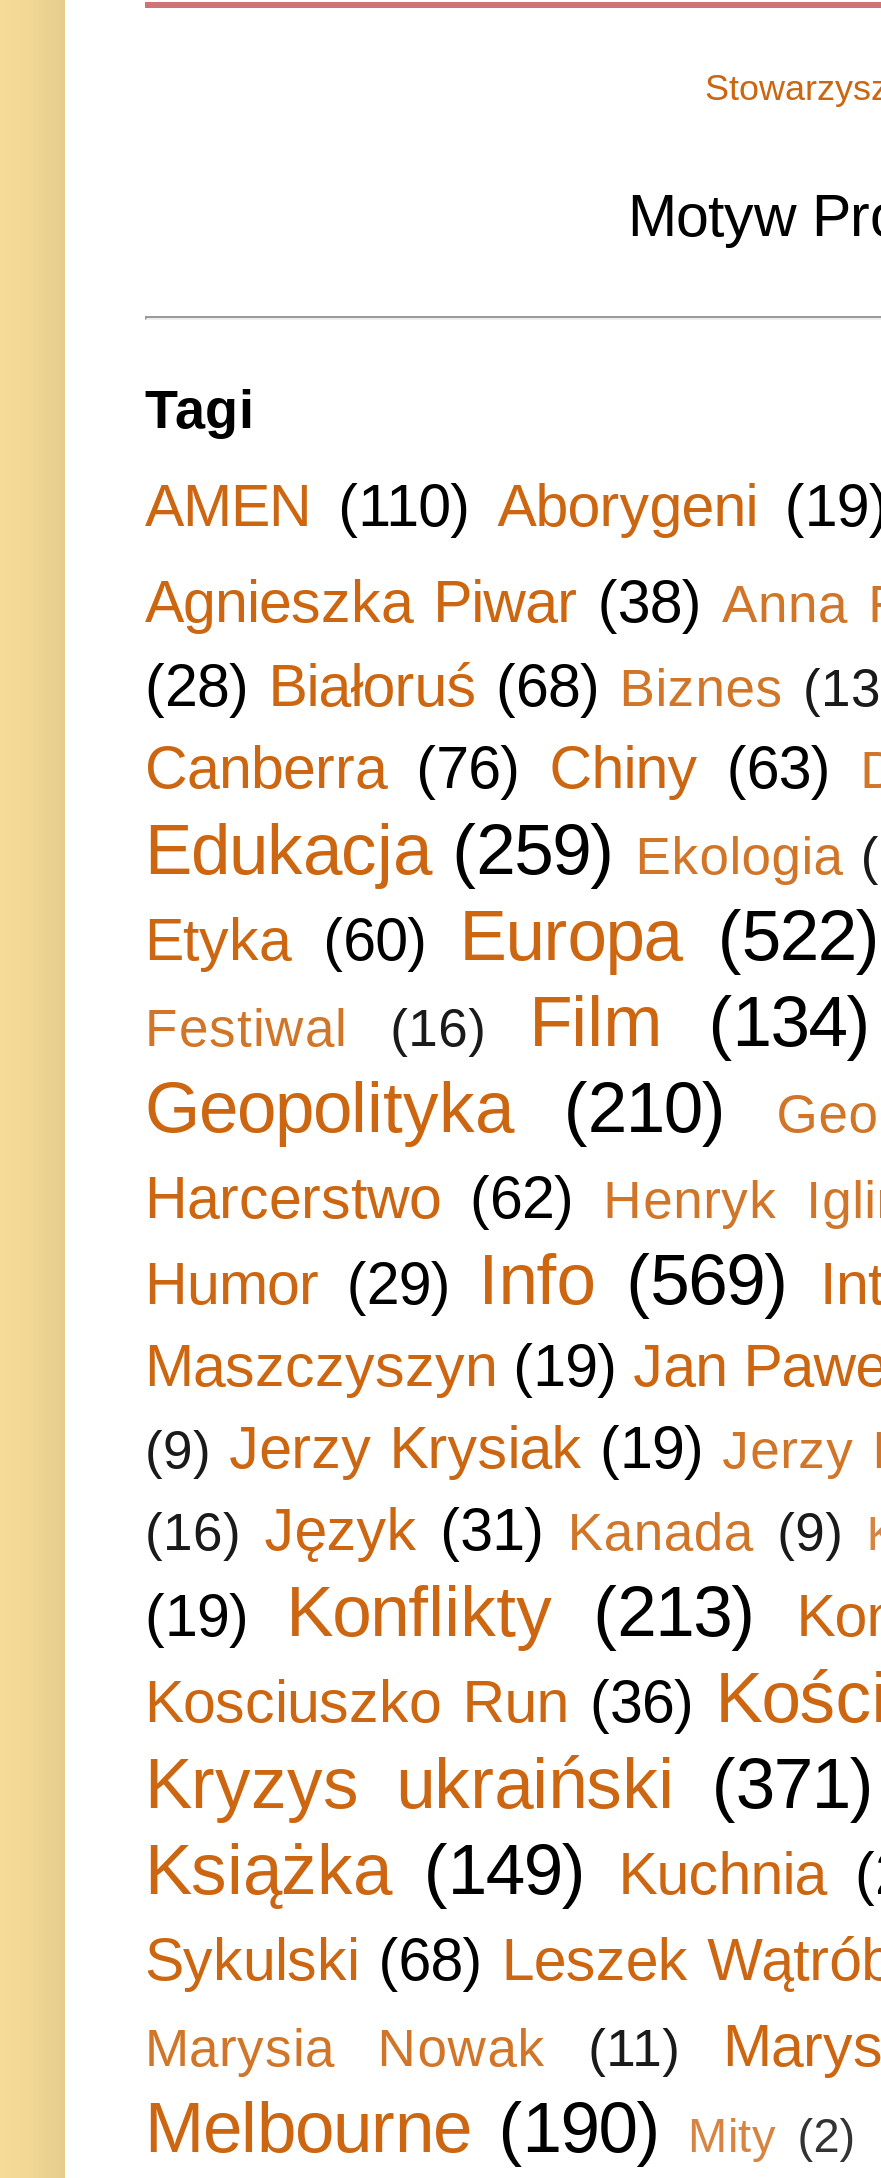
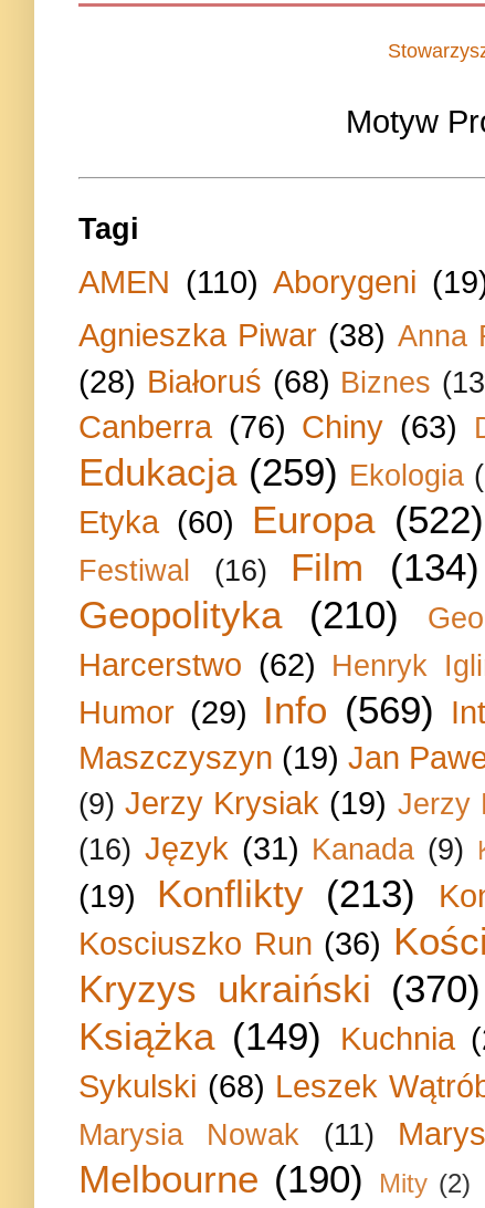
[145,1745,874,1823] Kryzys ukraiński (371) -> [78,967,481,1010] Kryzys ukraiński (370)

